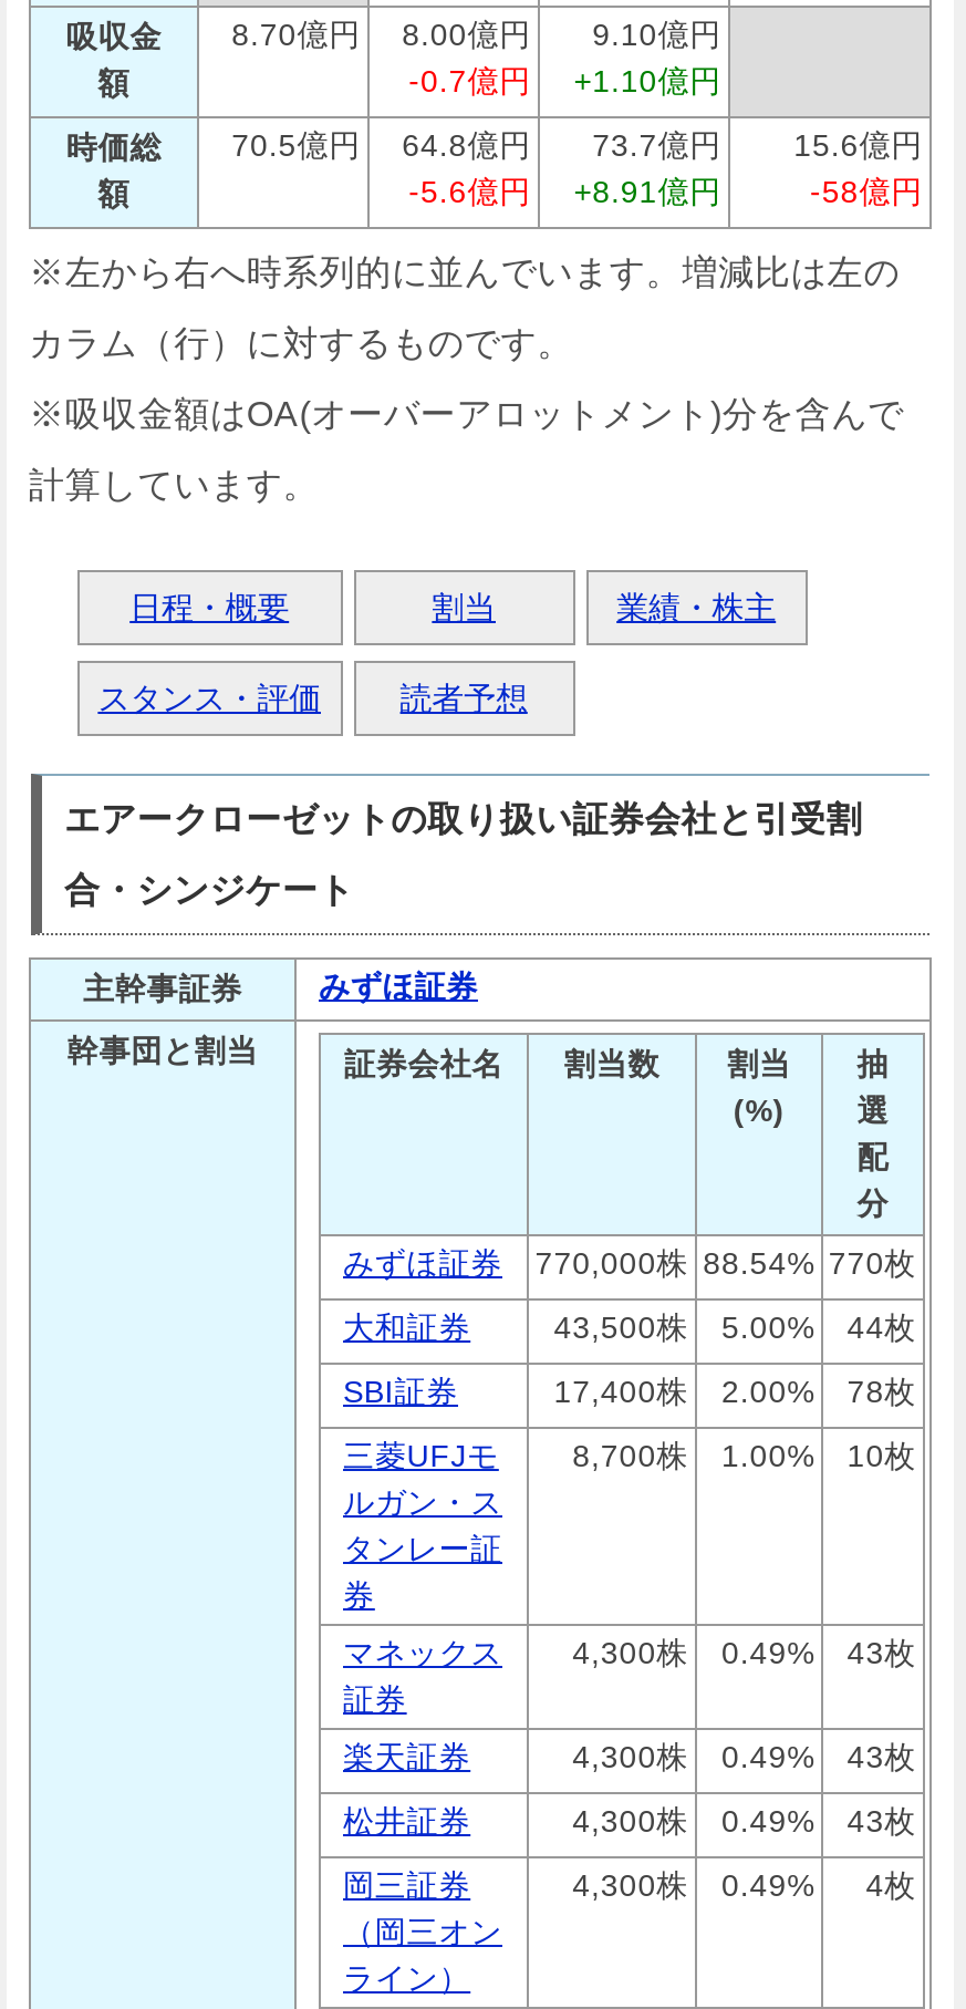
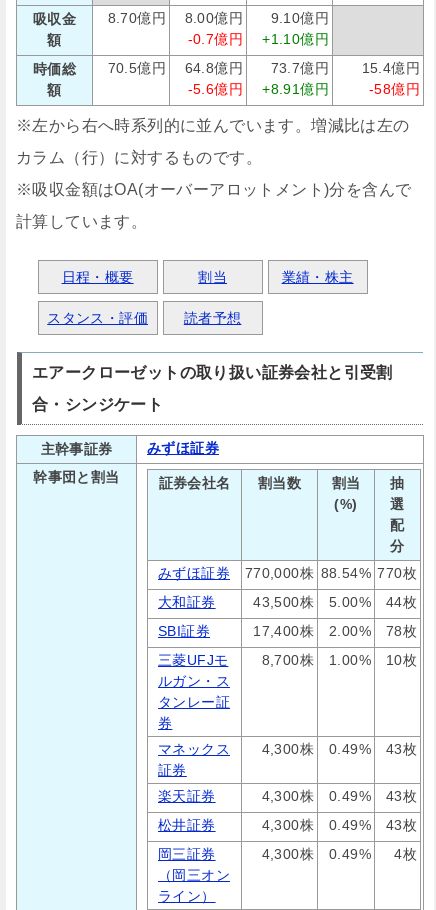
[794,126,923,162] 15.6億円 -> [362,60,420,76] 15.4億円

